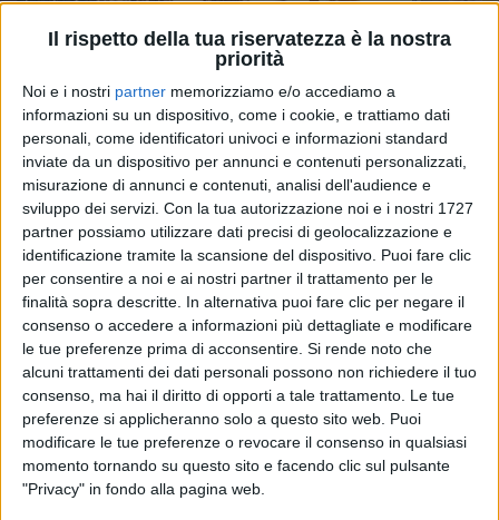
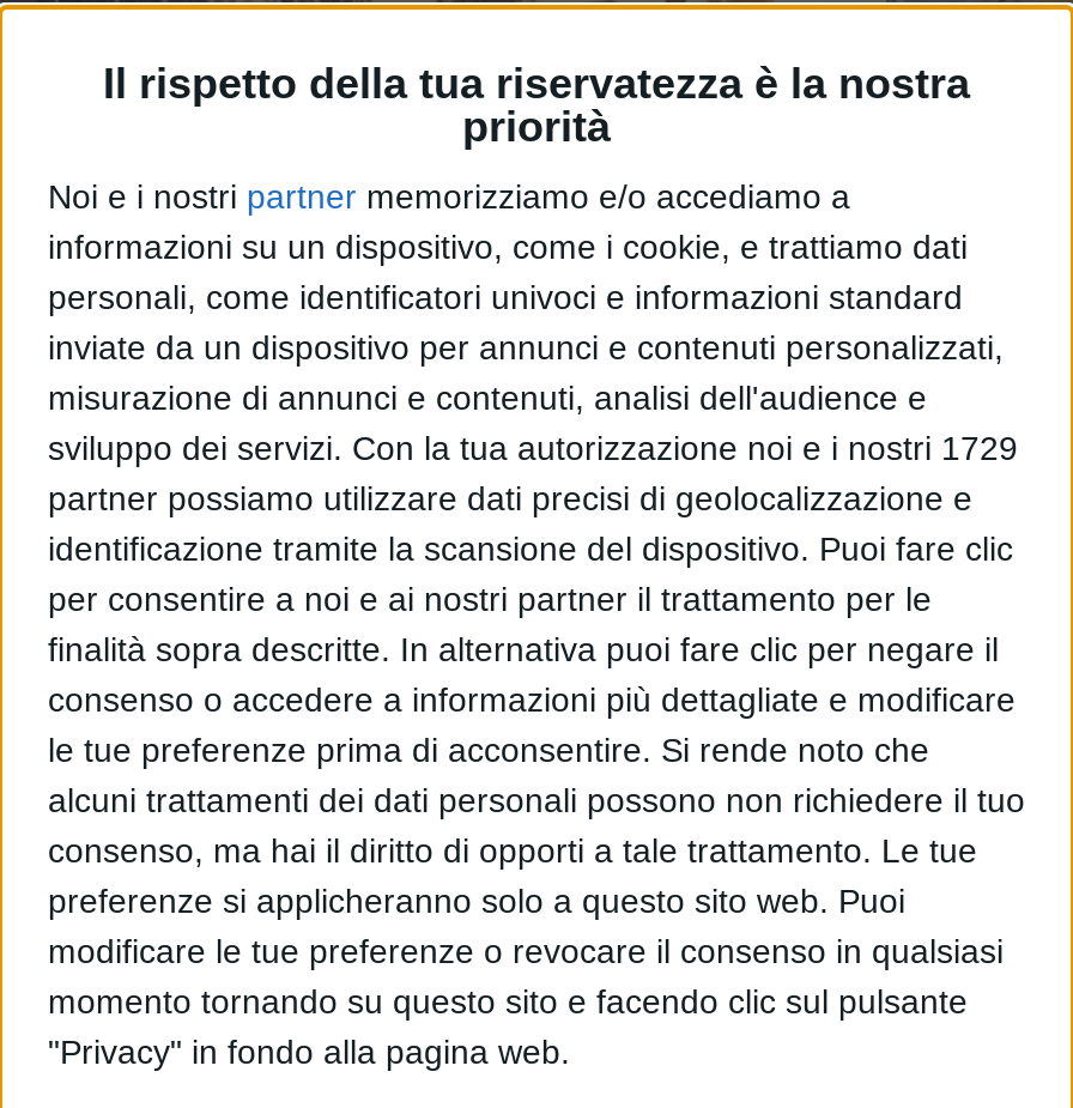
[22,199,473,217] sviluppo dei servizi. Con la tua autorizzazione noi e i nostri 1727 -> [48,428,1018,466] sviluppo dei servizi. Con la tua autorizzazione noi e i nostri 1729

